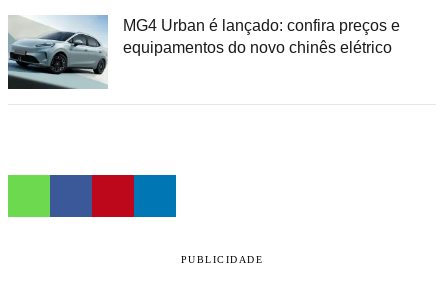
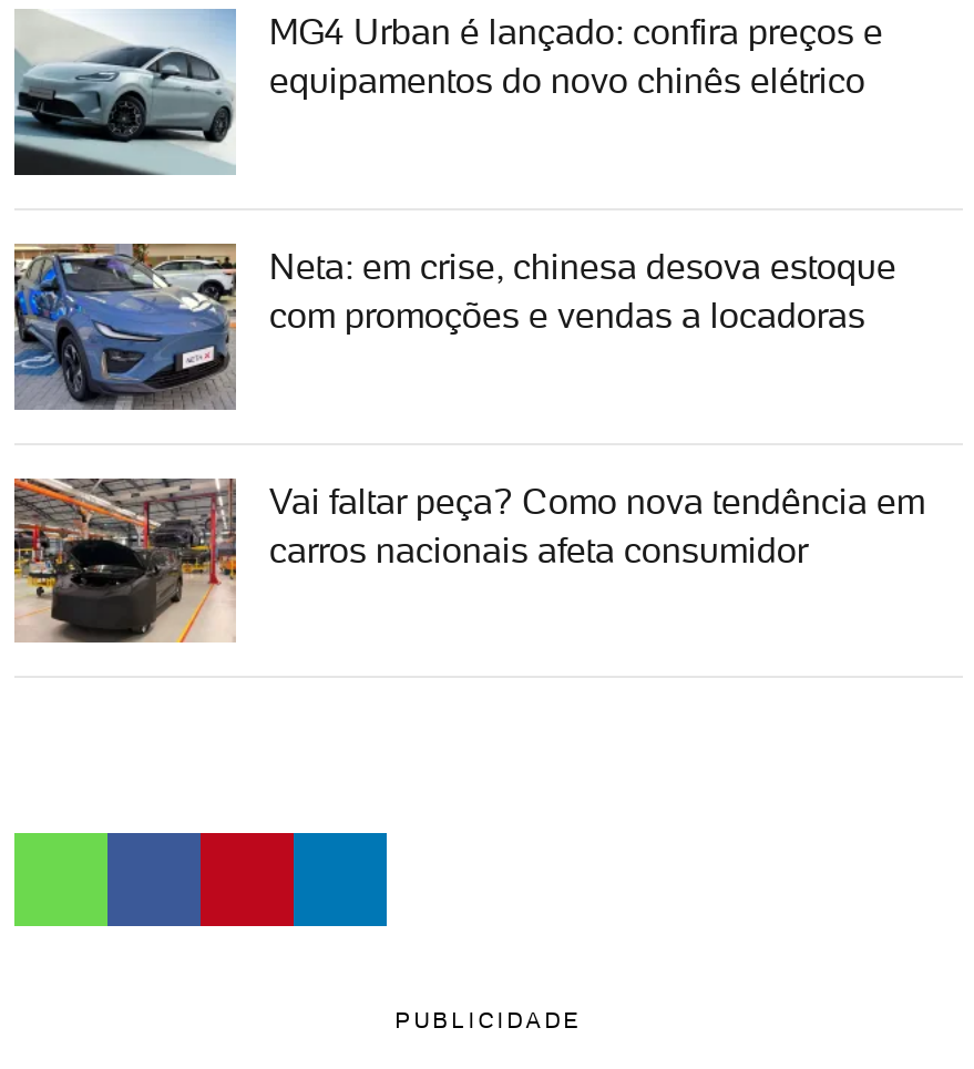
none -> [12,240,896,411] [image] | Neta: em crise, chinesa desova estoque | com promoções e vendas a locadoras
none -> [12,475,925,644] [image] | Vai faltar peça? Como nova tendência em | carros nacionais afeta consumidor

